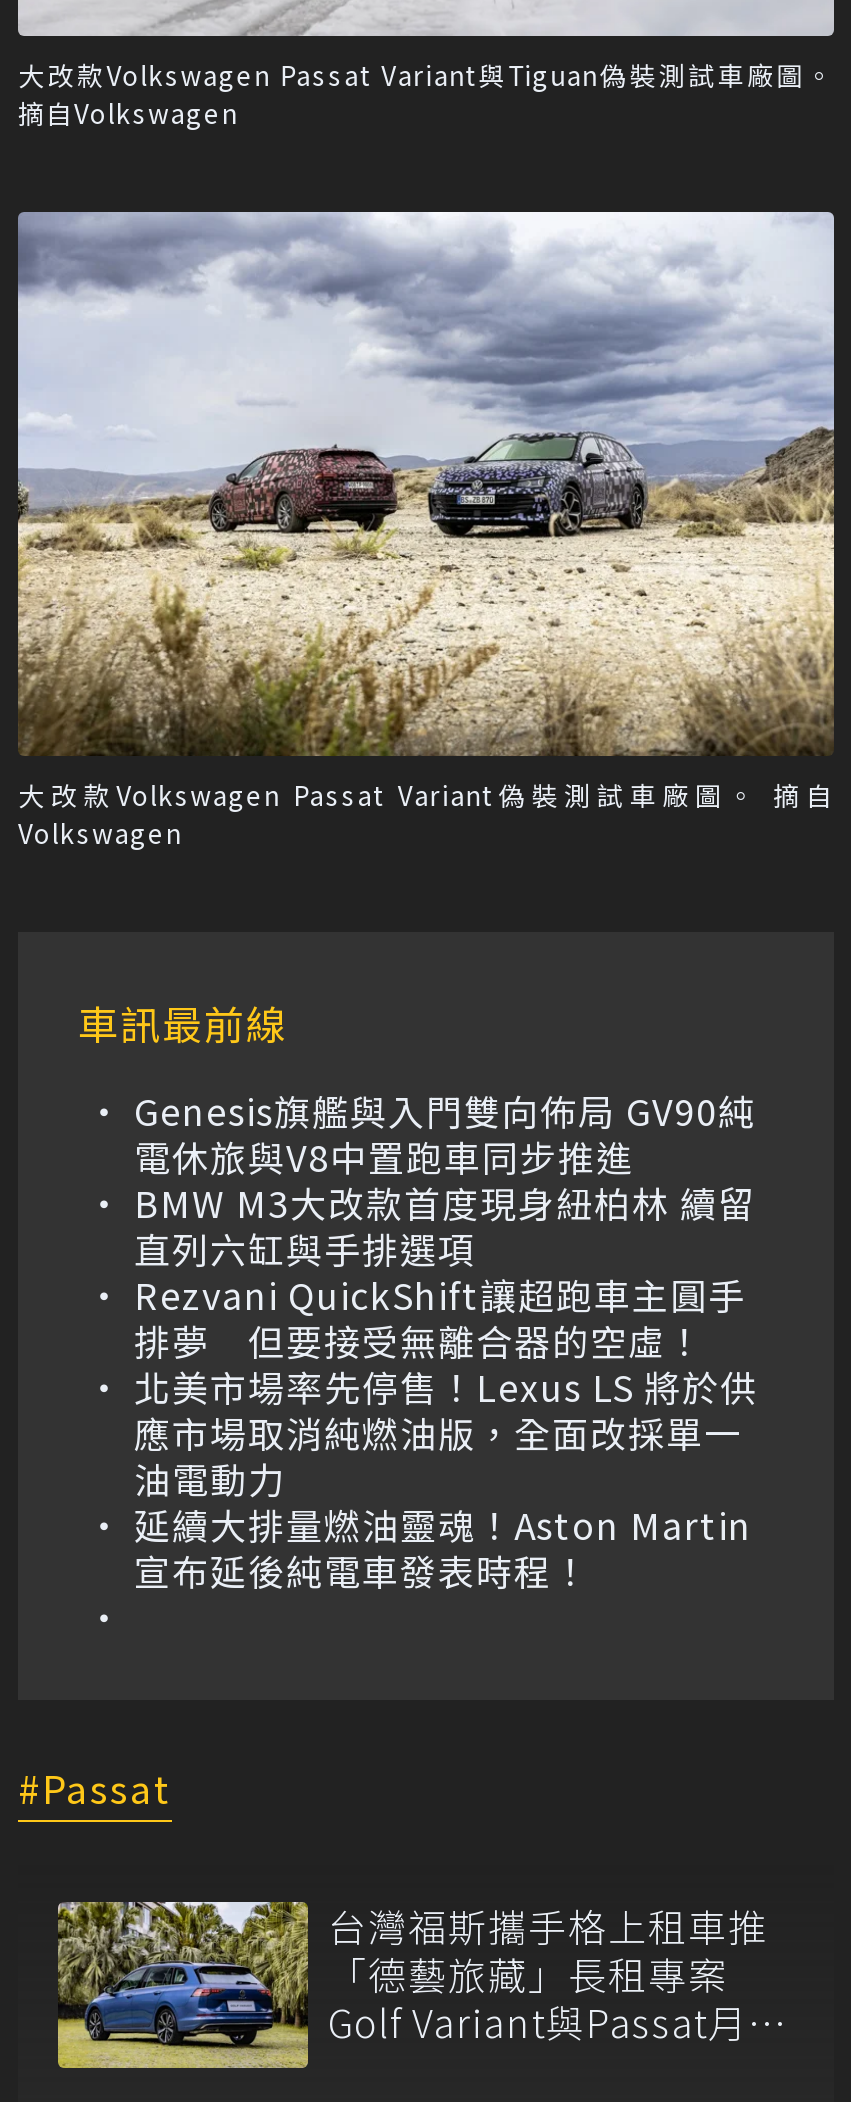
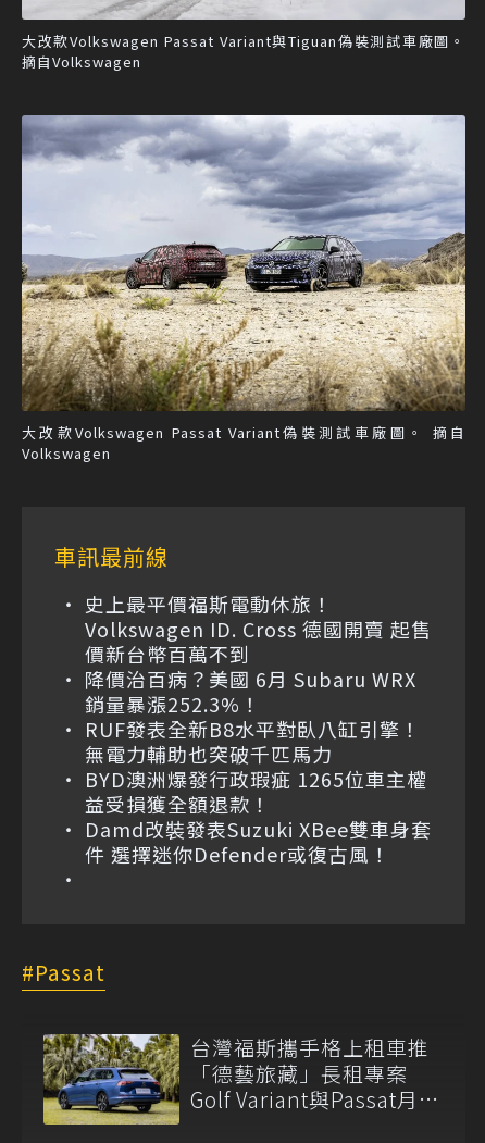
[134,1084,758,1596] Genesis旗艦與入門雙向佈局 GV90純 | 電休旅與V8中置跑車同步推進 | BMW M3大改款首度現身紐柏林 續留 | 直列六缸與手排選項 | Rezvani QuickShift讓超跑車主圓手 | 排夢 但要接受無離合器的空虛！ | 北美市場率先停售！Lexus LS 將於供 | 應市場取消純燃油版，全面改採單一 | 油電動力 | 延續大排量燃油靈魂！Aston Martin | 宣布延後純電車發表時程！ -> [85,590,432,868] 史上最平價福斯電動休旅！ | Volkswagen ID. Cross 德國開賣 起售 | 價新台幣百萬不到 | 降價治百病？美國 6月 Subaru WRX | 銷量暴漲252.3%！ | RUF發表全新B8水平對臥八缸引擎！ | 無電力輔助也突破千匹馬力 | BYD澳洲爆發行政瑕疵 1265位車主權 | 益受損獲全額退款！ | Damd改裝發表Suzuki XBee雙車身套 | 件 選擇迷你Defender或復古風！

